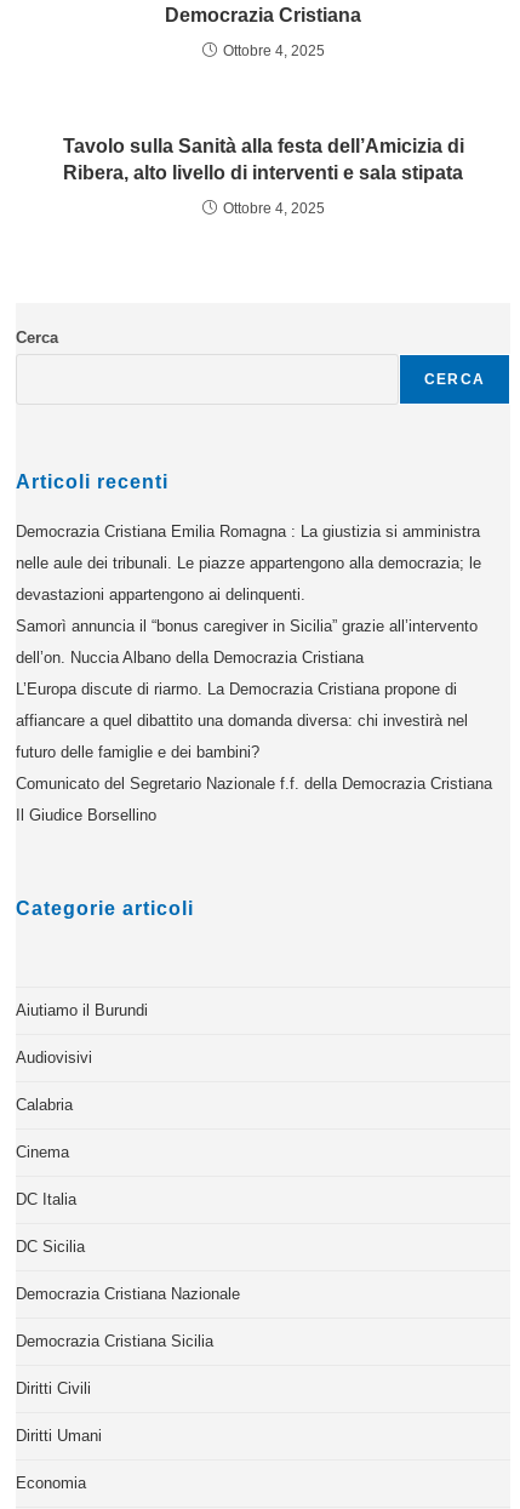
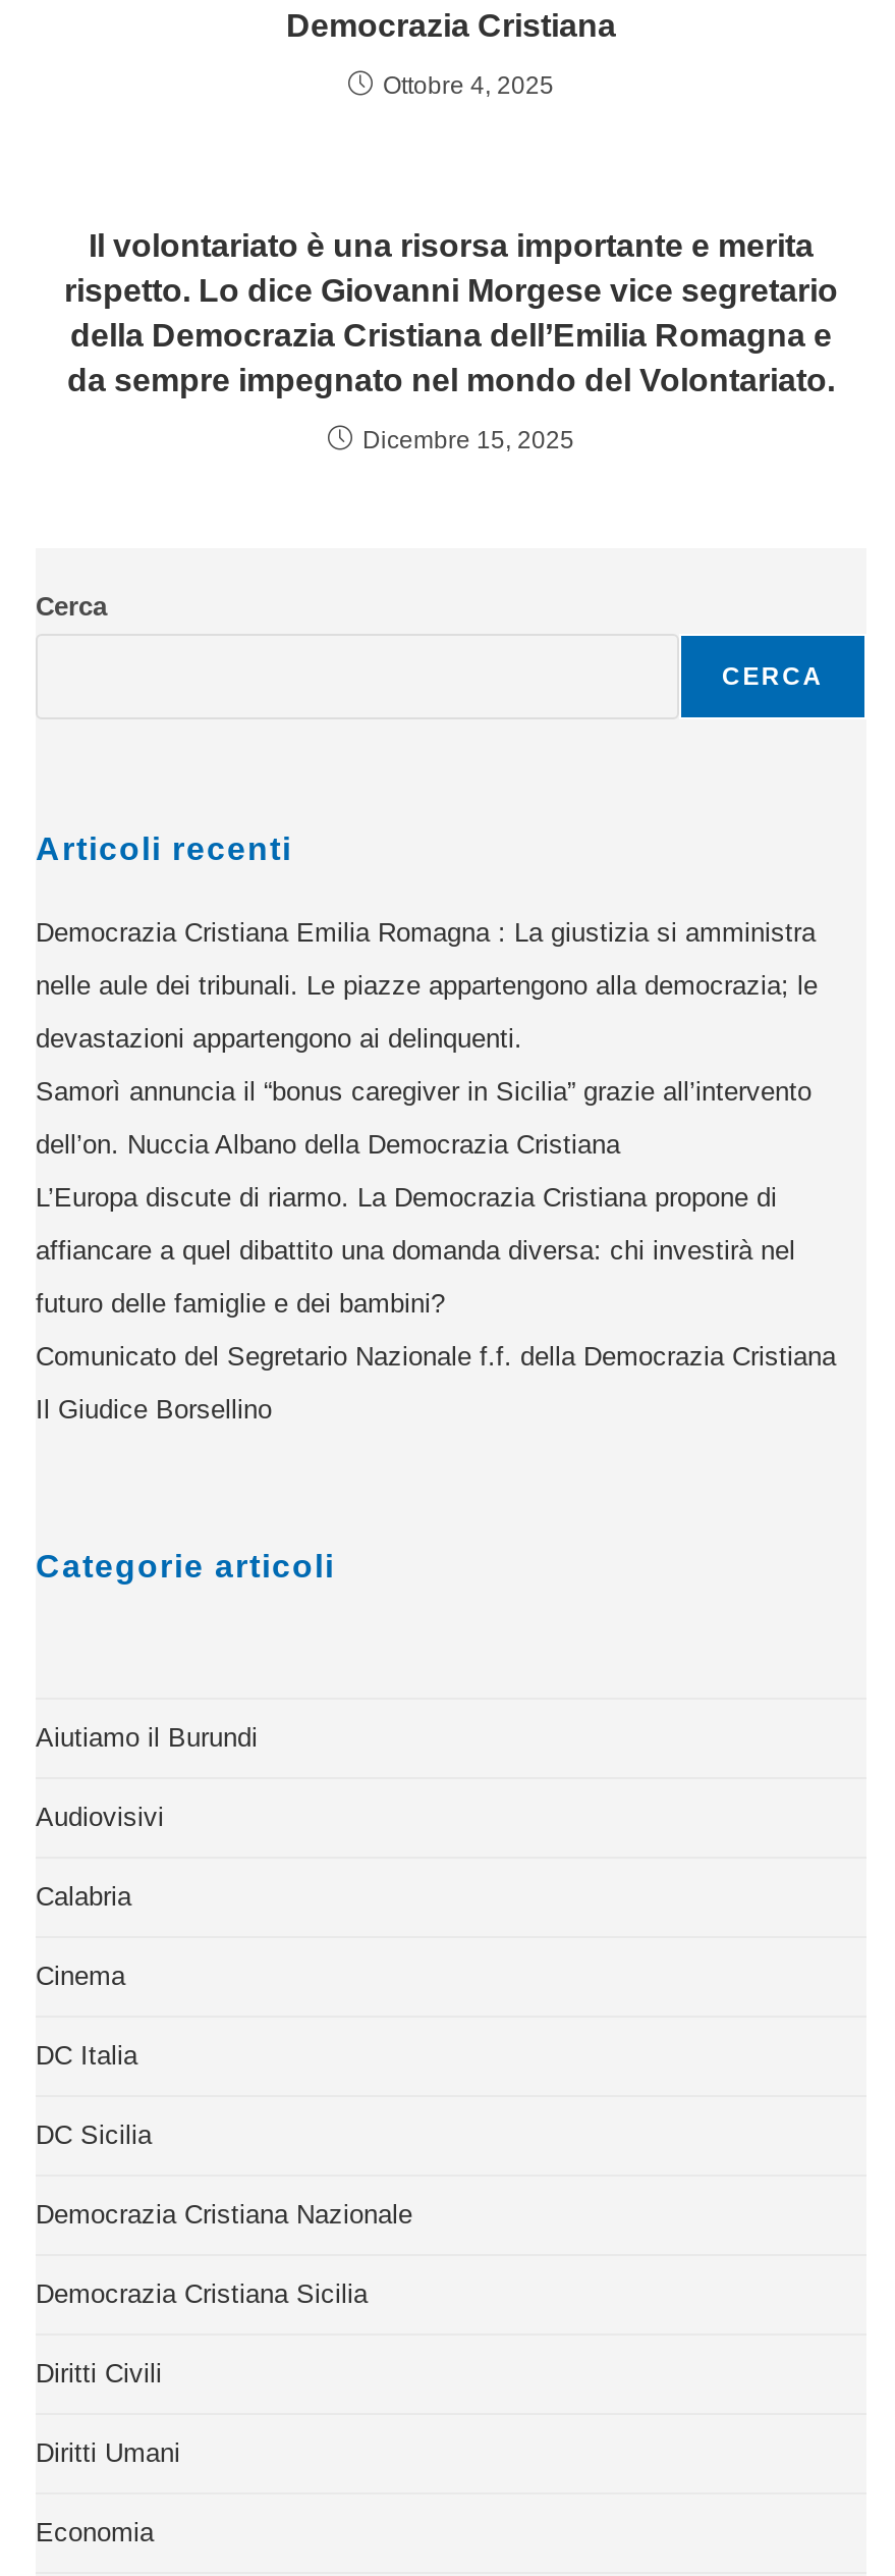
[62,136,464,183] Tavolo sulla Sanità alla festa dell’Amicizia di | Ribera, alto livello di interventi e sala stipata -> [64,228,838,397] Il volontariato è una risorsa importante e merita | rispetto. Lo dice Giovanni Morgese vice segretario | della Democrazia Cristiana dell’Emilia Romagna e | da sempre impegnato nel mondo del Volontariato.
[222,200,324,217] Ottobre 4, 2025 -> [362,426,574,454] Dicembre 15, 2025

